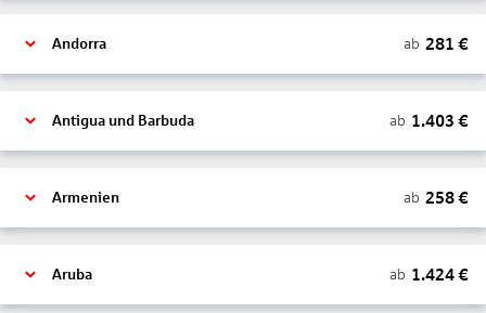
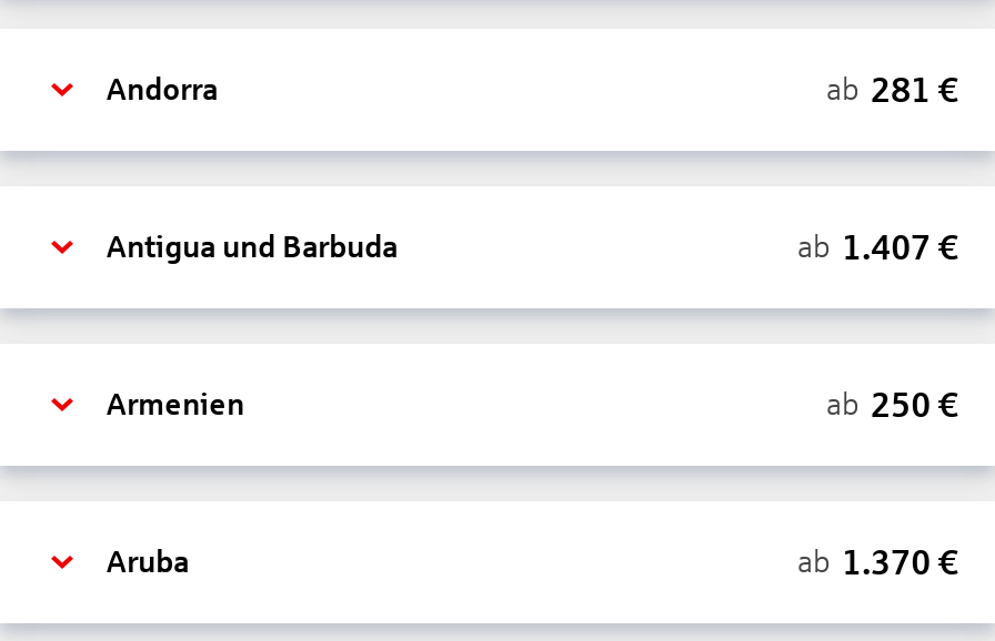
[389,111,469,129] ab 1.403 € -> [797,227,959,265] ab 1.407 €
[404,188,469,206] ab 258 € -> [826,385,959,423] ab 250 €
[389,265,469,283] ab 1.424 € -> [797,542,959,580] ab 1.370 €

